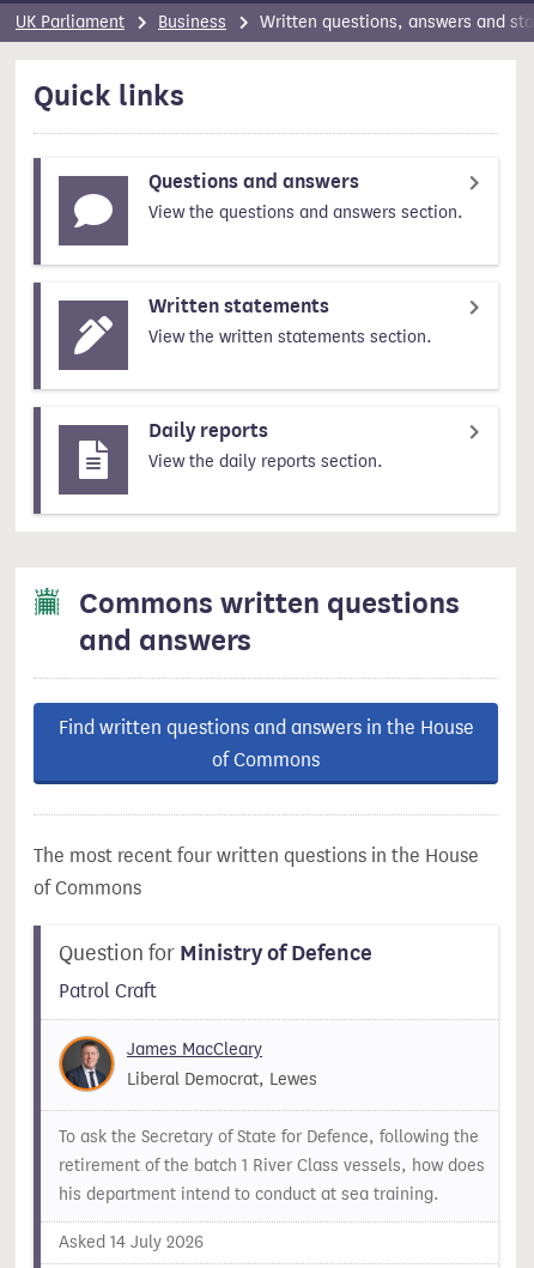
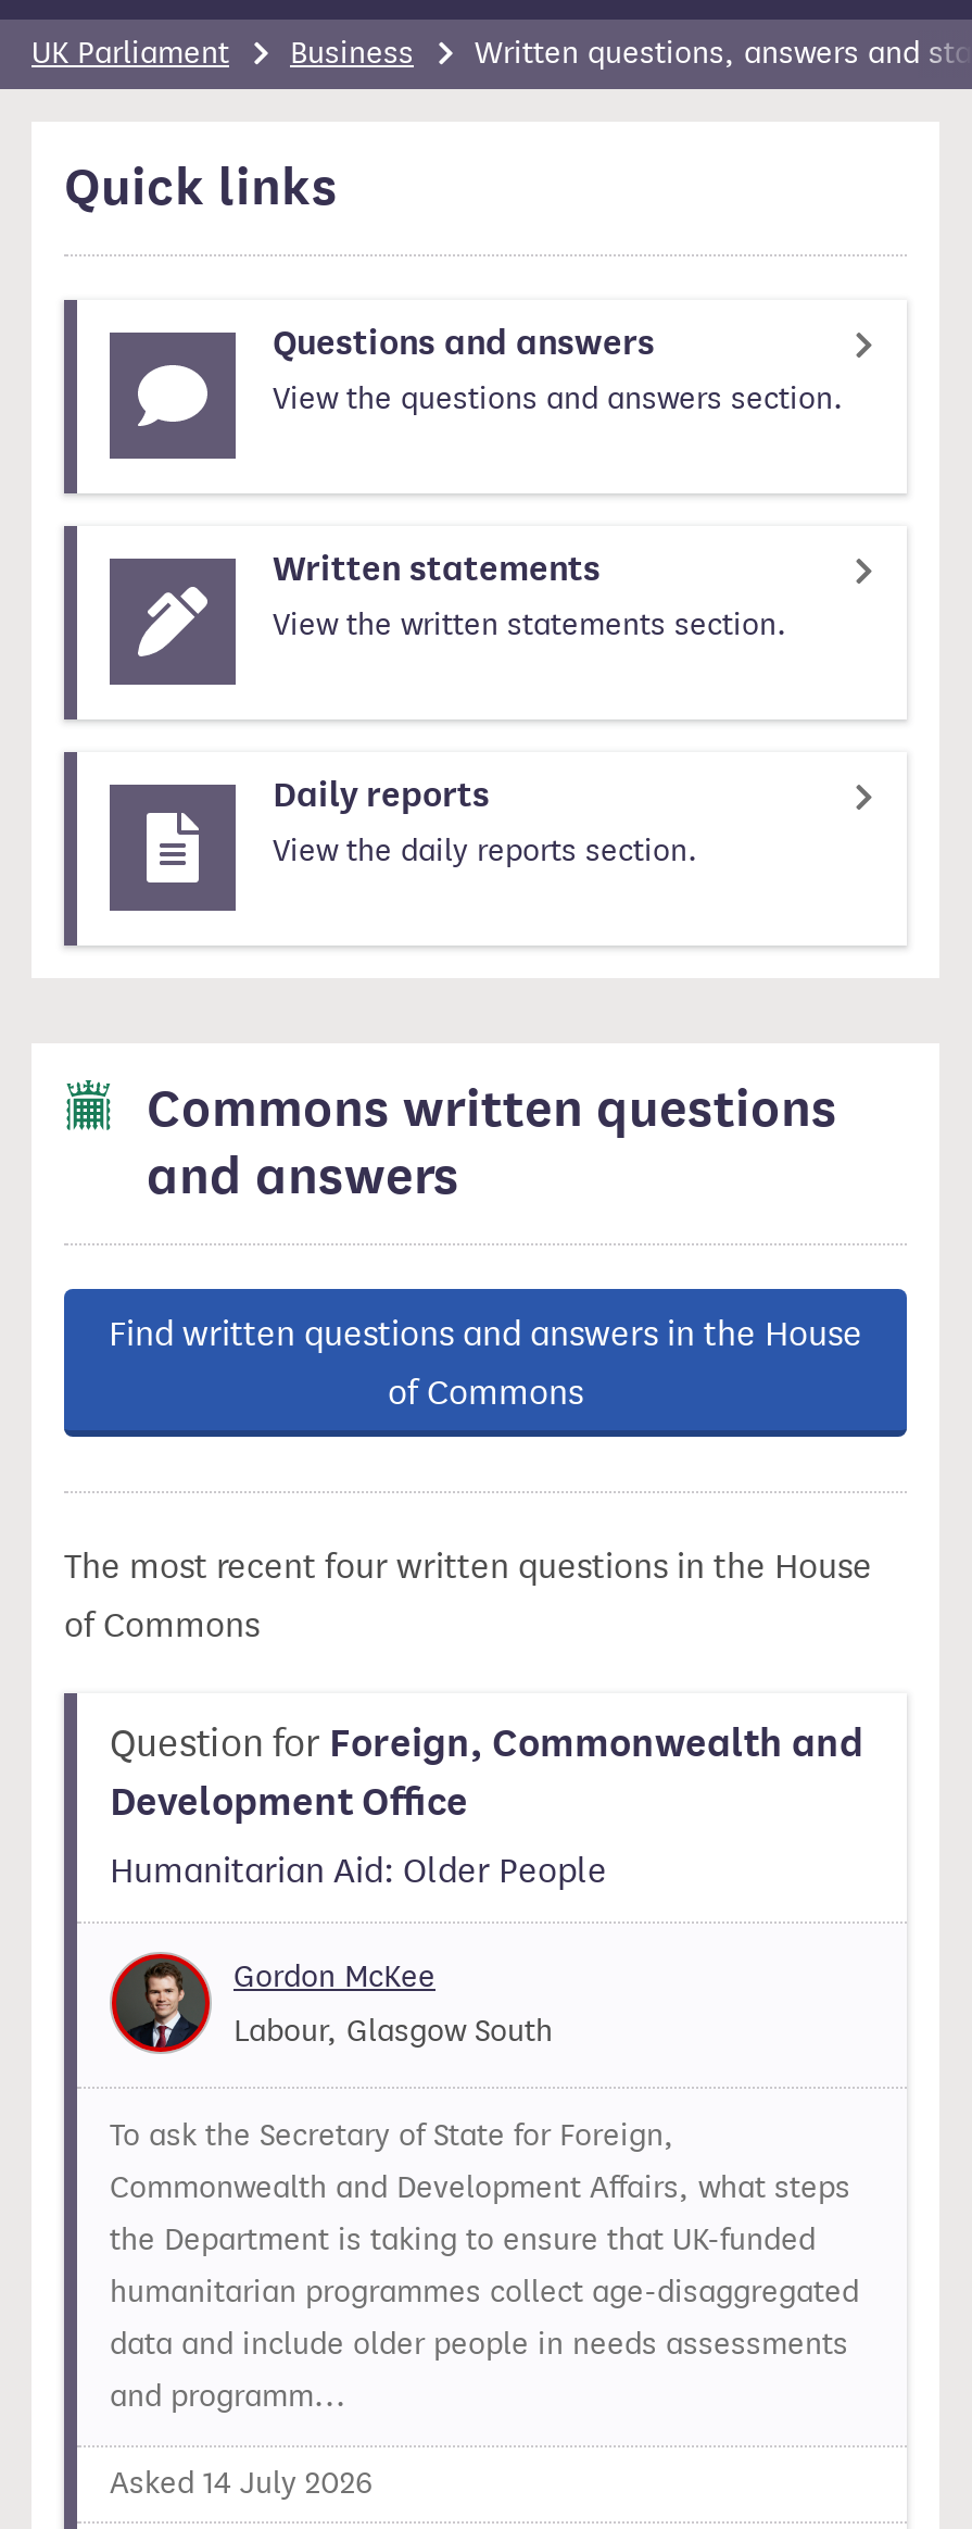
[59,940,372,966] Question for Ministry of Defence -> [110,1720,863,1826] Question for Foreign, Commonwealth and | Development Office
[59,980,157,1002] Patrol Craft -> [110,1850,607,1891] Humanitarian Aid: Older People
[127,1039,262,1060] James MacCleary -> [233,1959,435,1996] Gordon McKee
[127,1069,317,1090] Liberal Democrat, Lewes -> [233,2013,553,2050] Labour, Glasgow South
[59,1127,485,1205] To ask the Secretary of State for Defence, following the | retirement of the batch 1 River Class vessels, how does | his department intend to conduct at sea training. -> [110,2117,859,2415] To ask the Secretary of State for Foreign, | Commonwealth and Development Affairs, what steps | the Department is taking to ensure that UK-funded | humanitarian programmes collect age-disaggregated | data and include older people in needs assessments | and programm...

